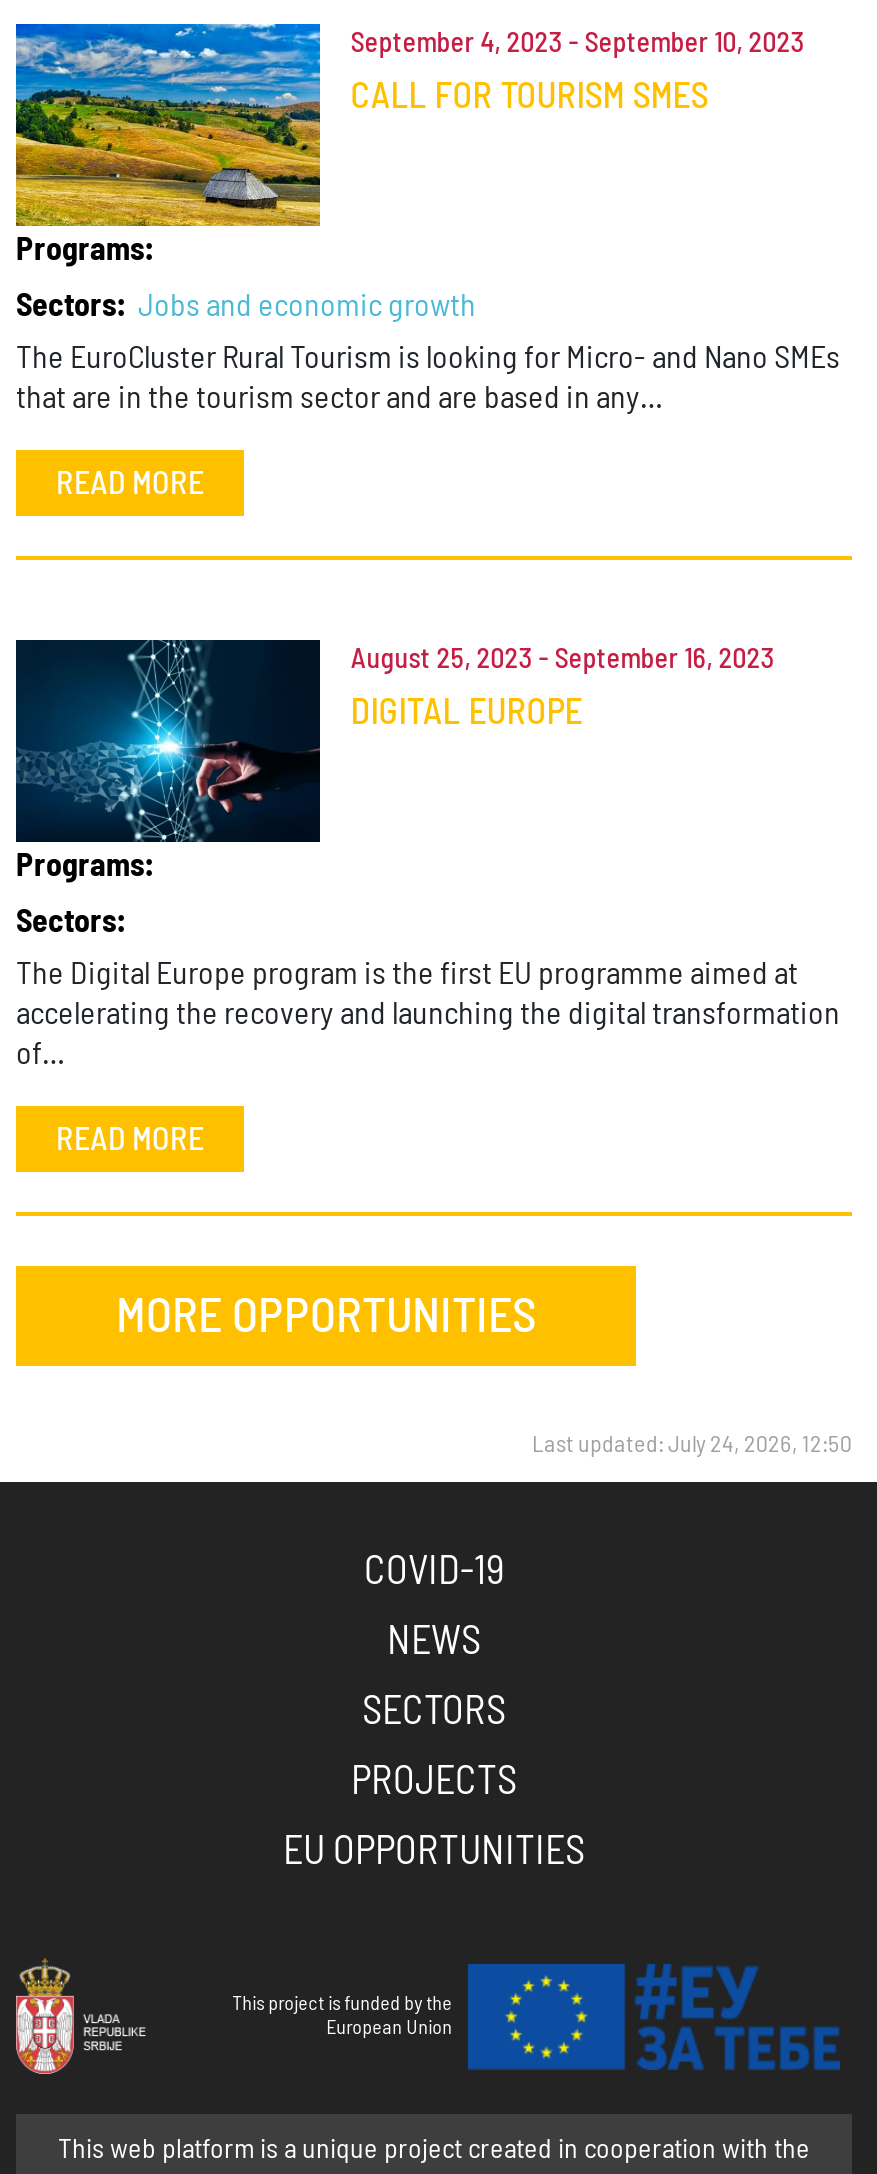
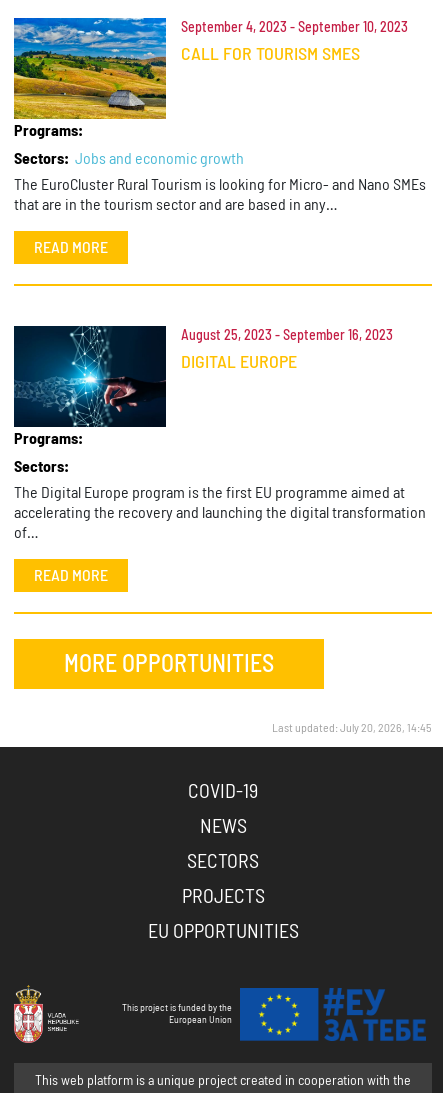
[532,1432,852,1456] Last updated: July 24, 2026, 12:50 -> [272,722,432,734] Last updated: July 20, 2026, 14:45

